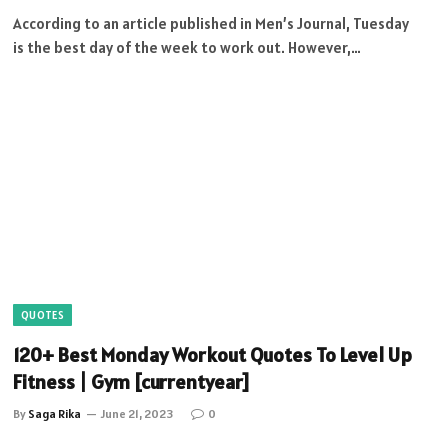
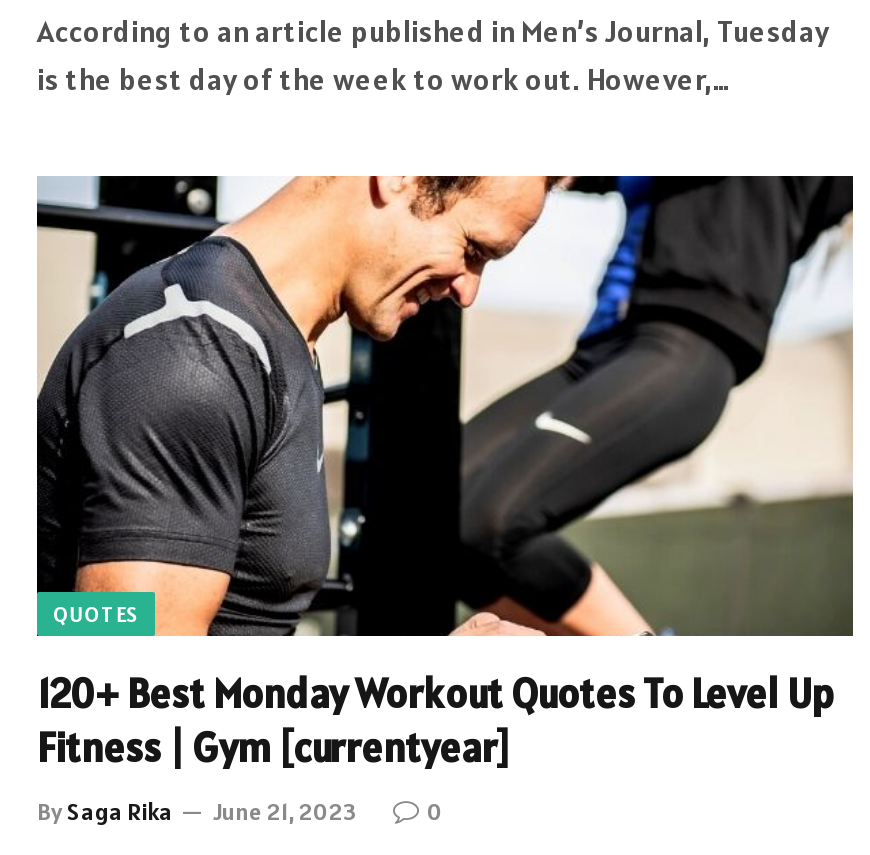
none -> [35,174,855,638] [image]

